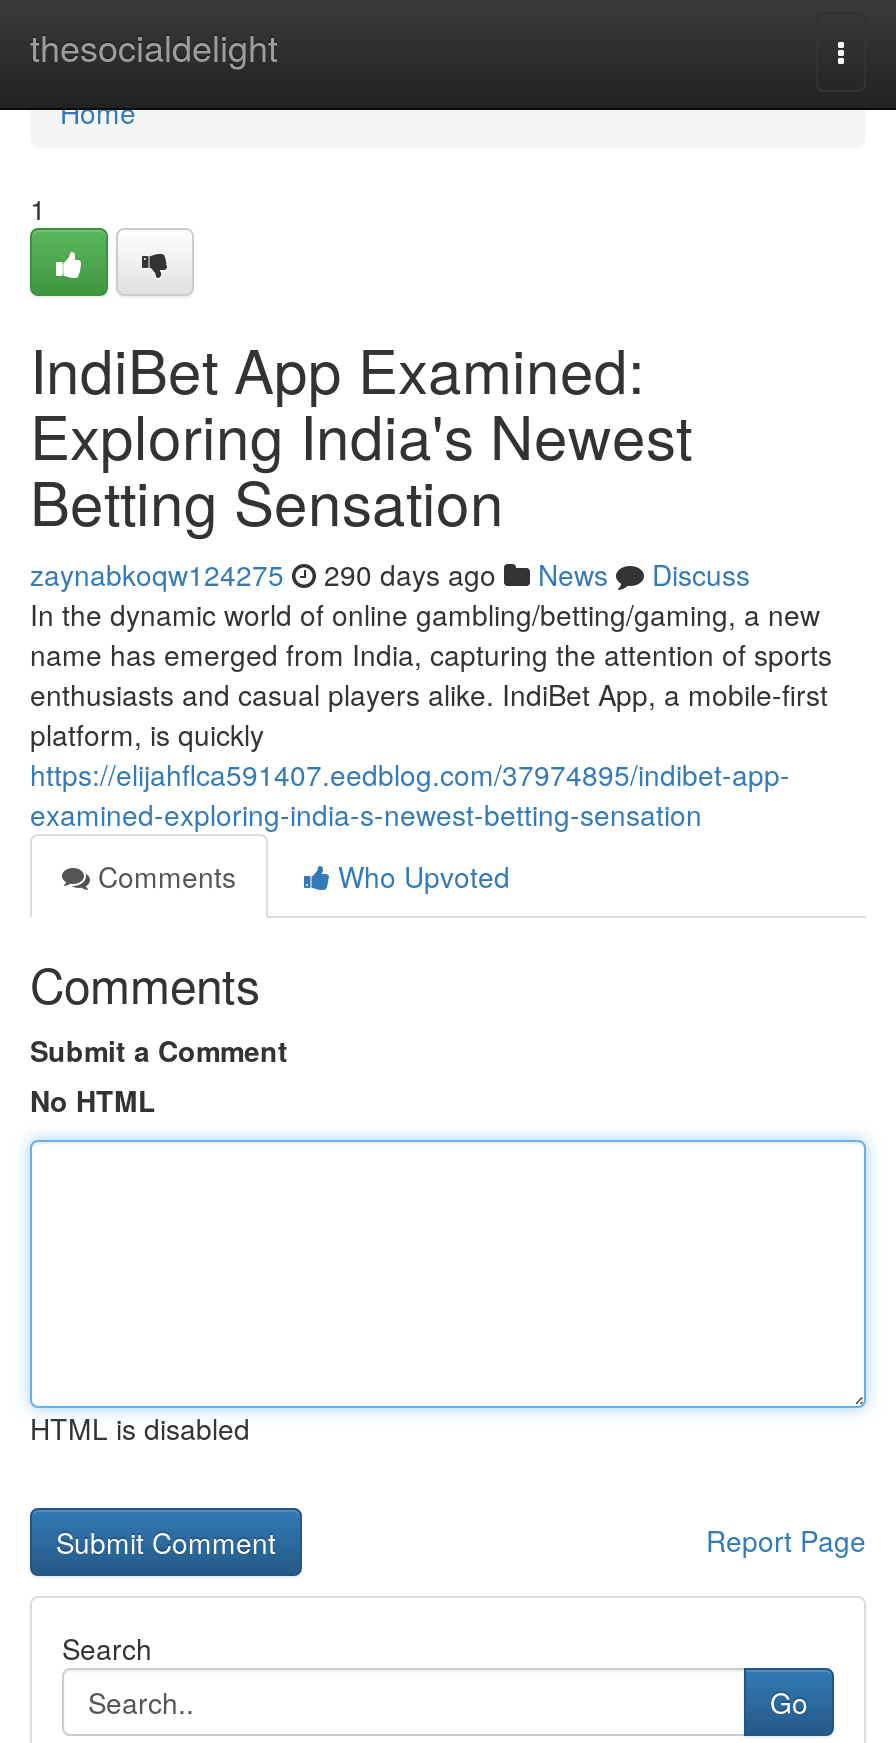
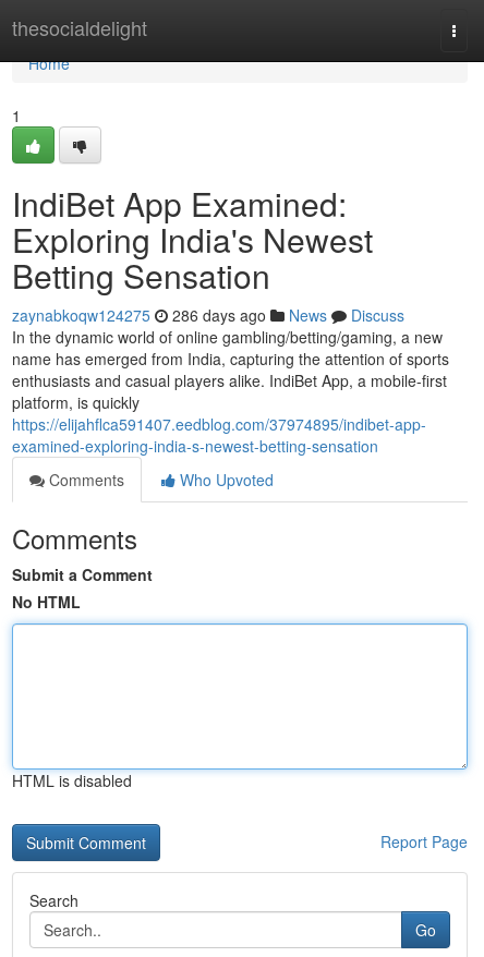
[30,554,750,594] zaynabkoqw124275 290 days ago News Discuss -> [12,304,404,326] zaynabkoqw124275 286 days ago News Discuss

